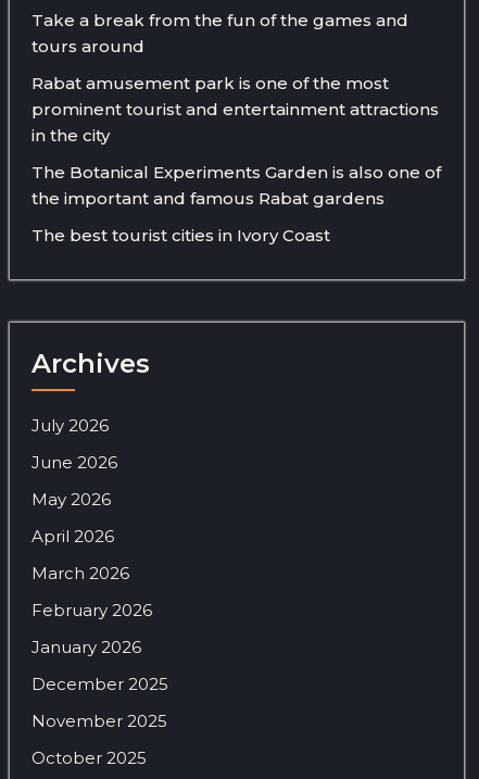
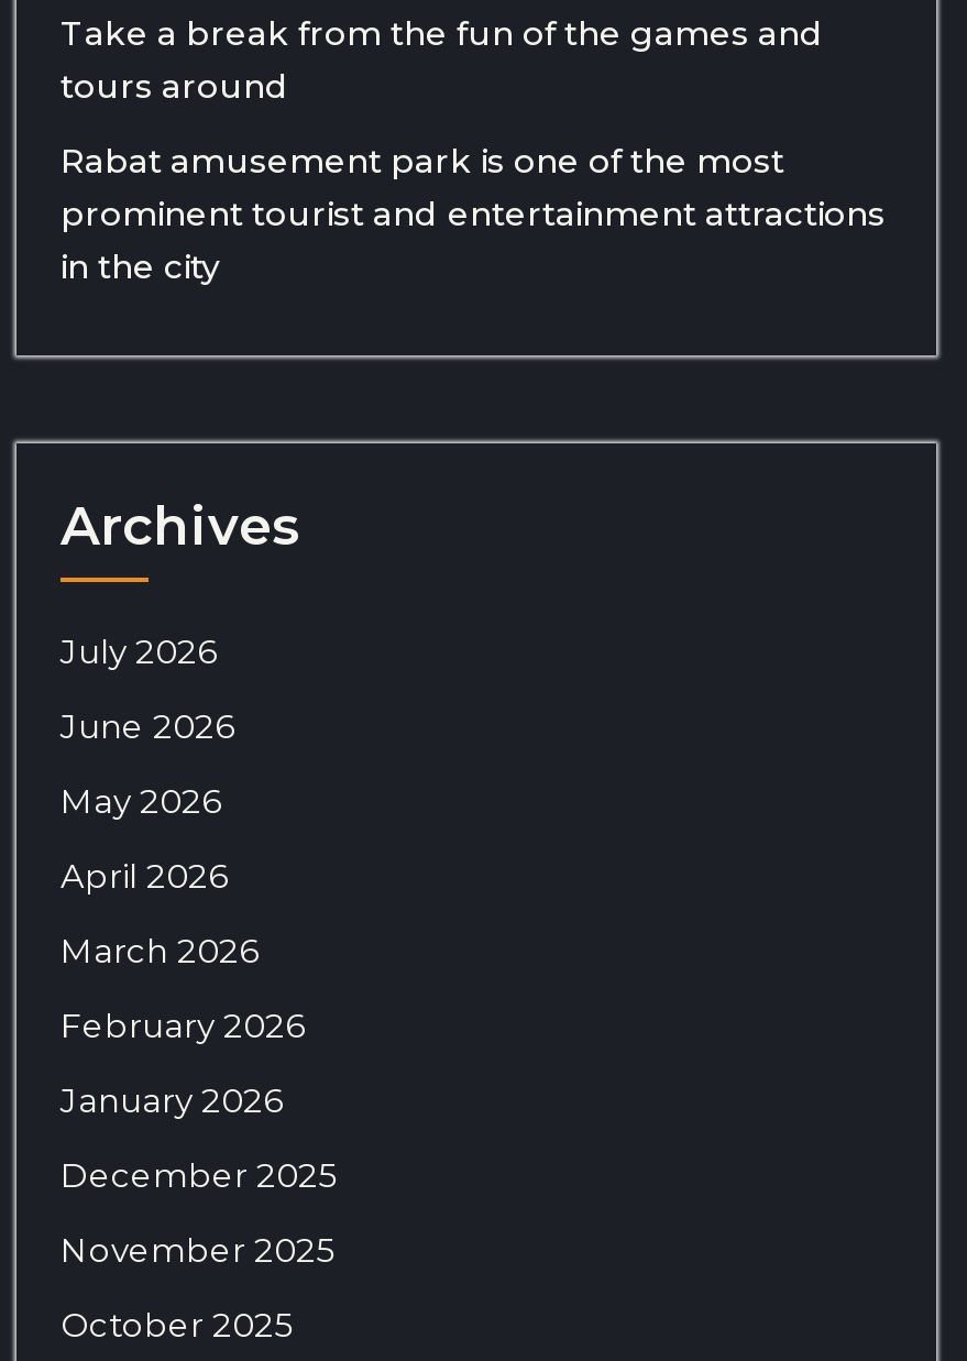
[31,162,441,246] The Botanical Experiments Garden is also one of | the important and famous Rabat gardens | The best tourist cities in Ivory Coast -> none

